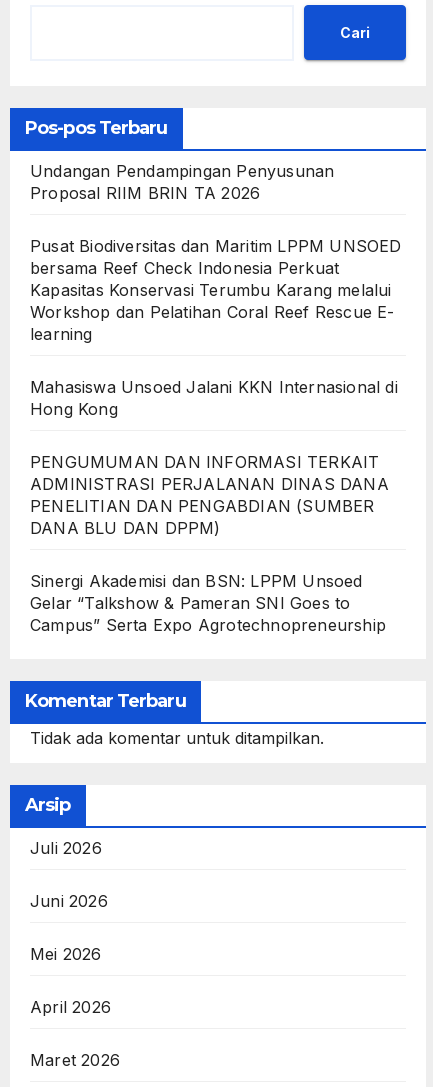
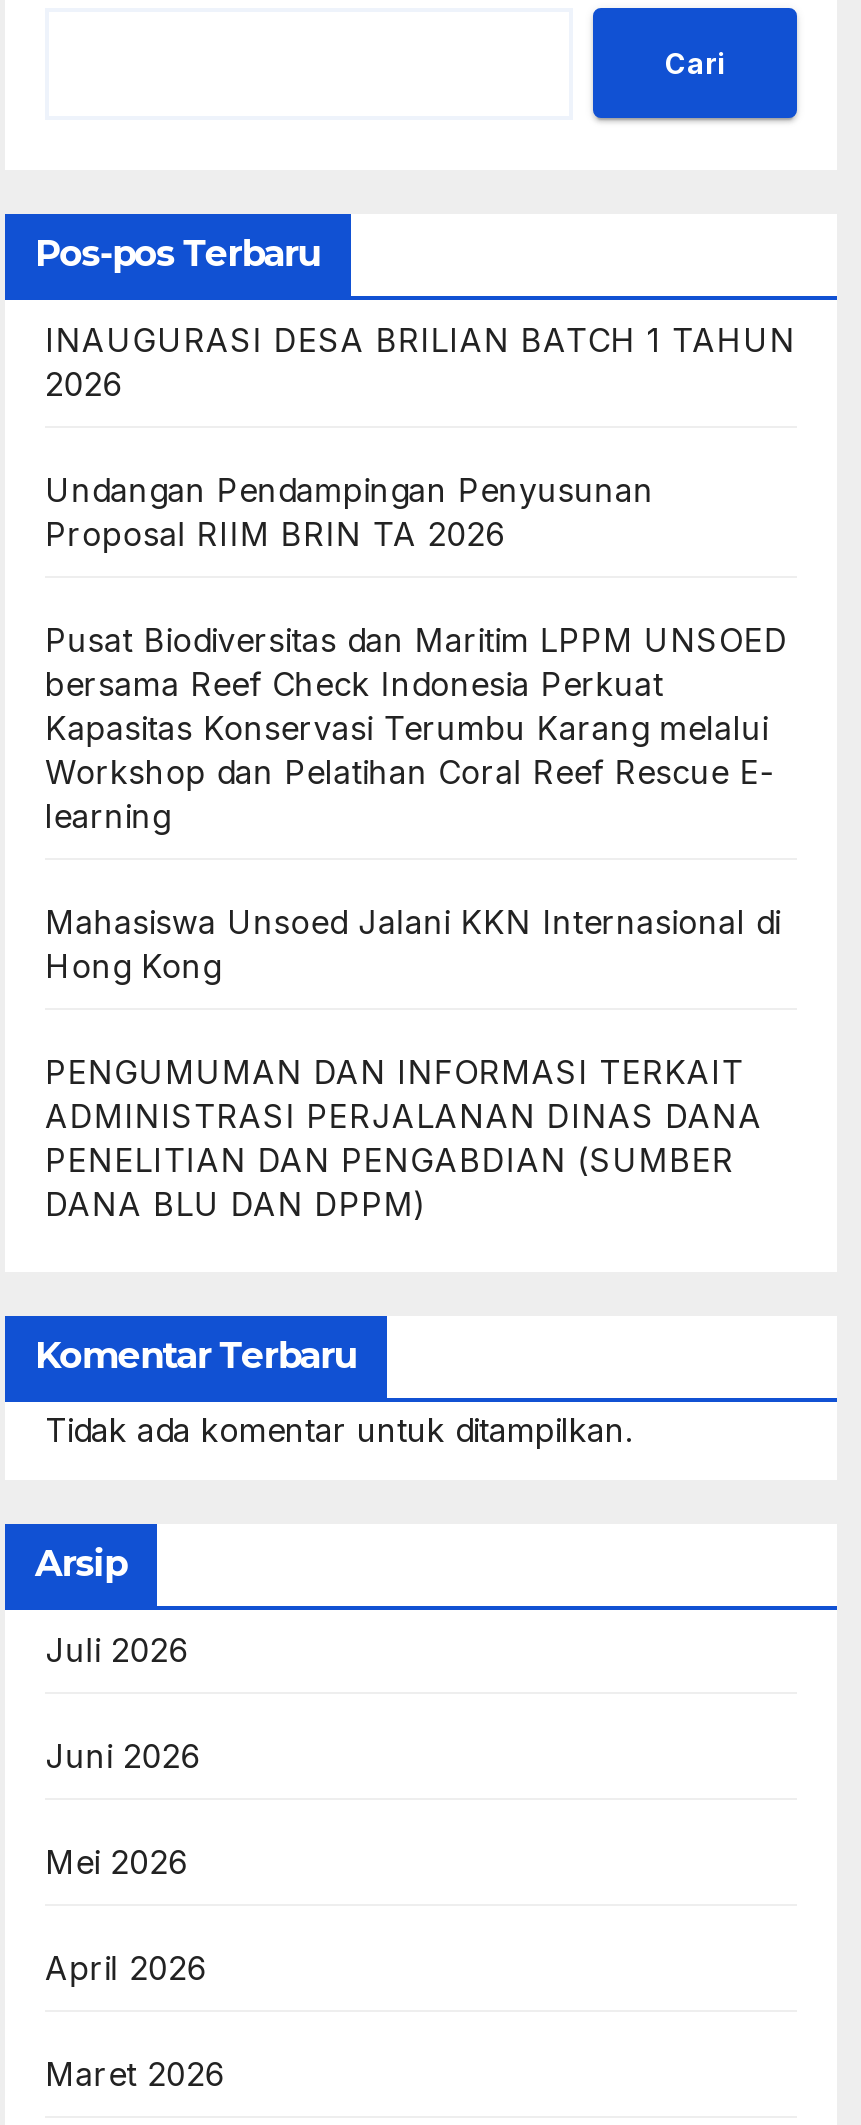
none -> [45,320,796,404] INAUGURASI DESA BRILIAN BATCH 1 TAHUN | 2026
moved [30,161,402,538] -> [45,470,788,1224]: Undangan Pendampingan Penyusunan | Proposal RIIM BRIN TA 2026 | Pusat Biodiversitas dan Maritim LPPM UNSOED | ... | PENELITIAN DAN PENGABDIAN (SUMBER | DANA BLU DAN DPPM)
[30,571,386,635] Sinergi Akademisi dan BSN: LPPM Unsoed | Gelar “Talkshow & Pameran SNI Goes to | Campus” Serta Expo Agrotechnopreneurship -> none

